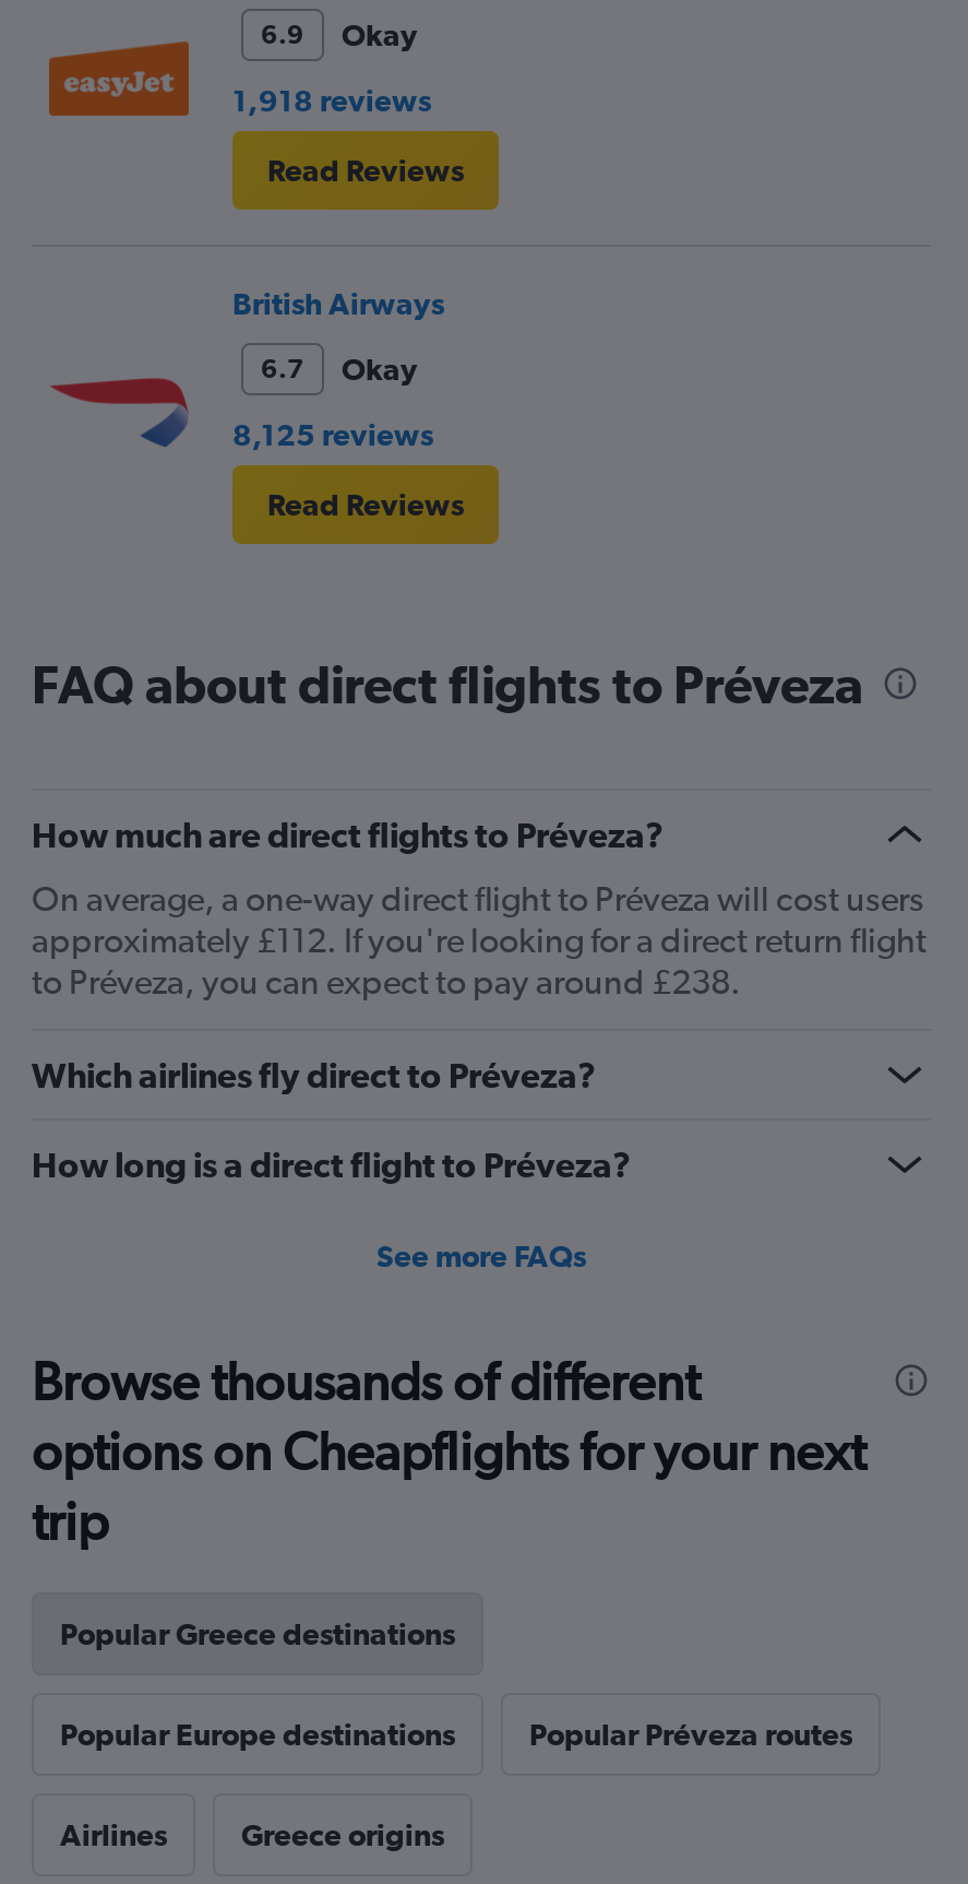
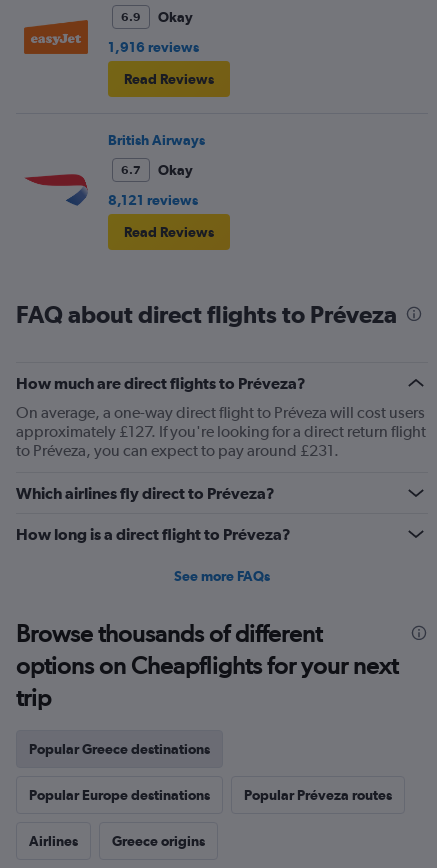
[232,83,431,118] 1,918 reviews -> [108,39,199,55] 1,916 reviews
[232,417,433,452] 8,125 reviews -> [108,192,198,208] 8,121 reviews
[32,919,927,961] approximately £112. If you're looking for a direct return flight -> [16,422,426,441] approximately £127. If you're looking for a direct return flight
[32,961,741,1002] to Préveza, you can expect to pay around £238. -> [16,441,339,460] to Préveza, you can expect to pay around £231.

